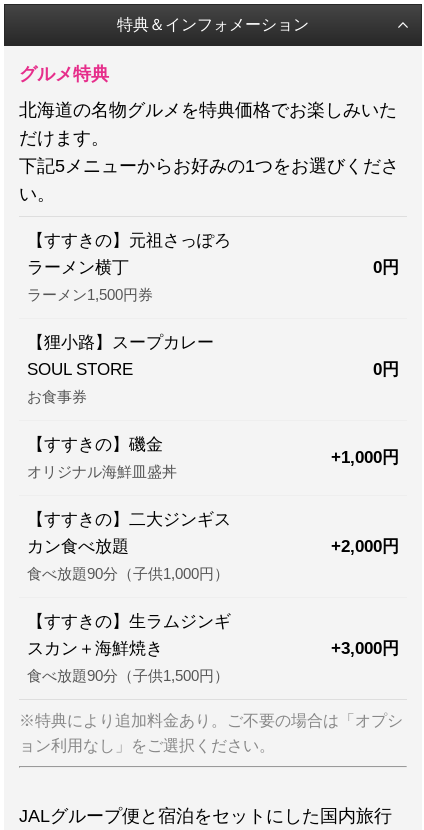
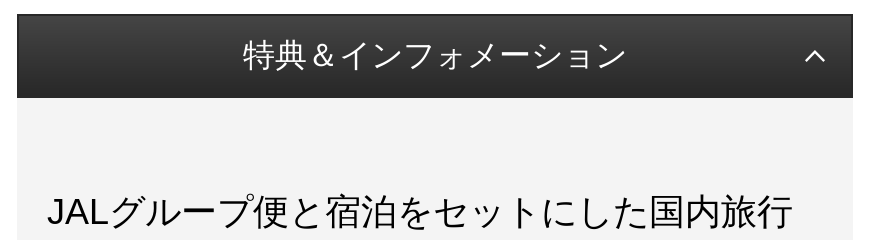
[19,64,399,303] グルメ特典 | 北海道の名物グルメを特典価格でお楽しみいた | だけます。 | 下記5メニューからお好みの1つをお選びくださ | い。 | 【すすきの】元祖さっぽろ | ラーメン横丁 | ラーメン1,500円券 -> none
[373,258,399,277] 0円 -> none
[27,333,214,405] 【狸小路】スープカレー | SOUL STORE | お食事券 -> none
[373,360,399,379] 0円 -> none
[27,435,177,480] 【すすきの】磯金 | オリジナル海鮮皿盛丼 -> none
[27,448,399,582] +1,000円 | 【すすきの】二大ジンギス | カン食べ放題 | 食べ放題90分（子供1,000円） -> none
[331,537,399,556] +2,000円 -> none
[27,612,231,684] 【すすきの】生ラムジンギ | スカン＋海鮮焼き | 食べ放題90分（子供1,500円） -> none
[331,639,399,658] +3,000円 -> none
[19,712,403,754] ※特典により追加料金あり。ご不要の場合は「オプシ | ョン利用なし」をご選択ください。 -> none

